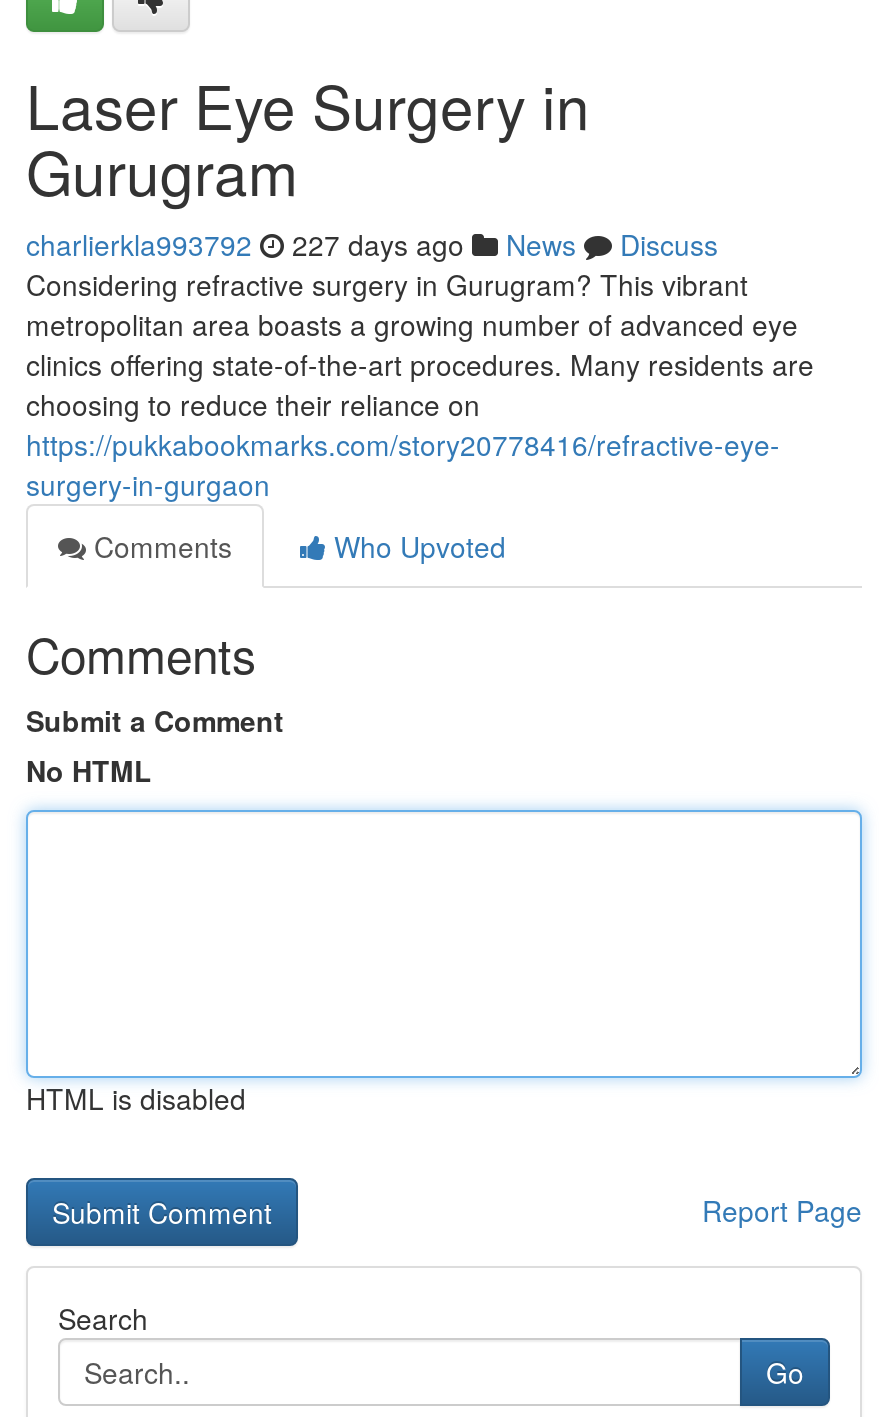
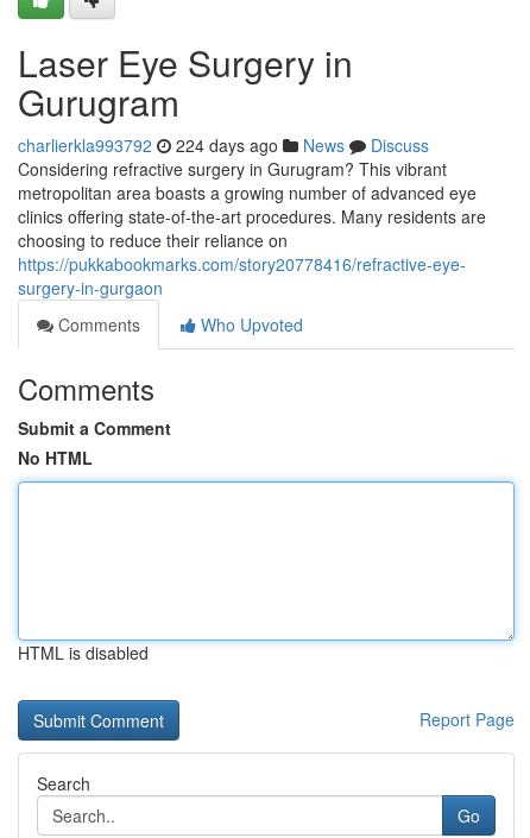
[26,224,718,264] charlierkla993792 227 days ago News Discuss -> [18,133,429,157] charlierkla993792 224 days ago News Discuss

